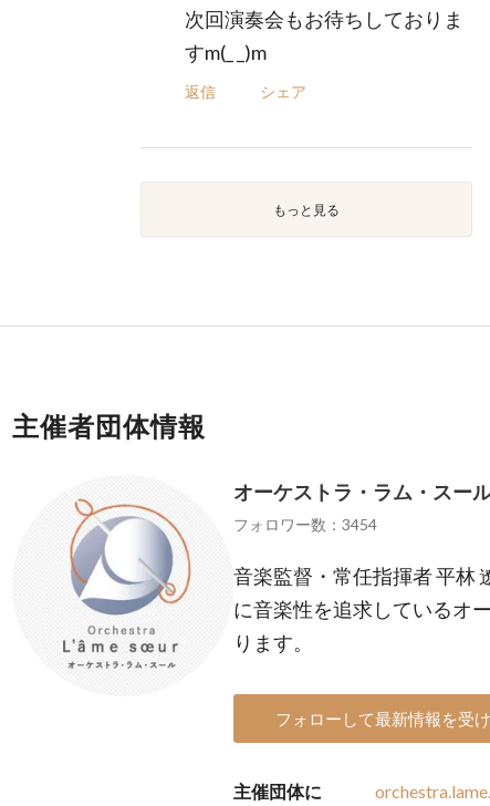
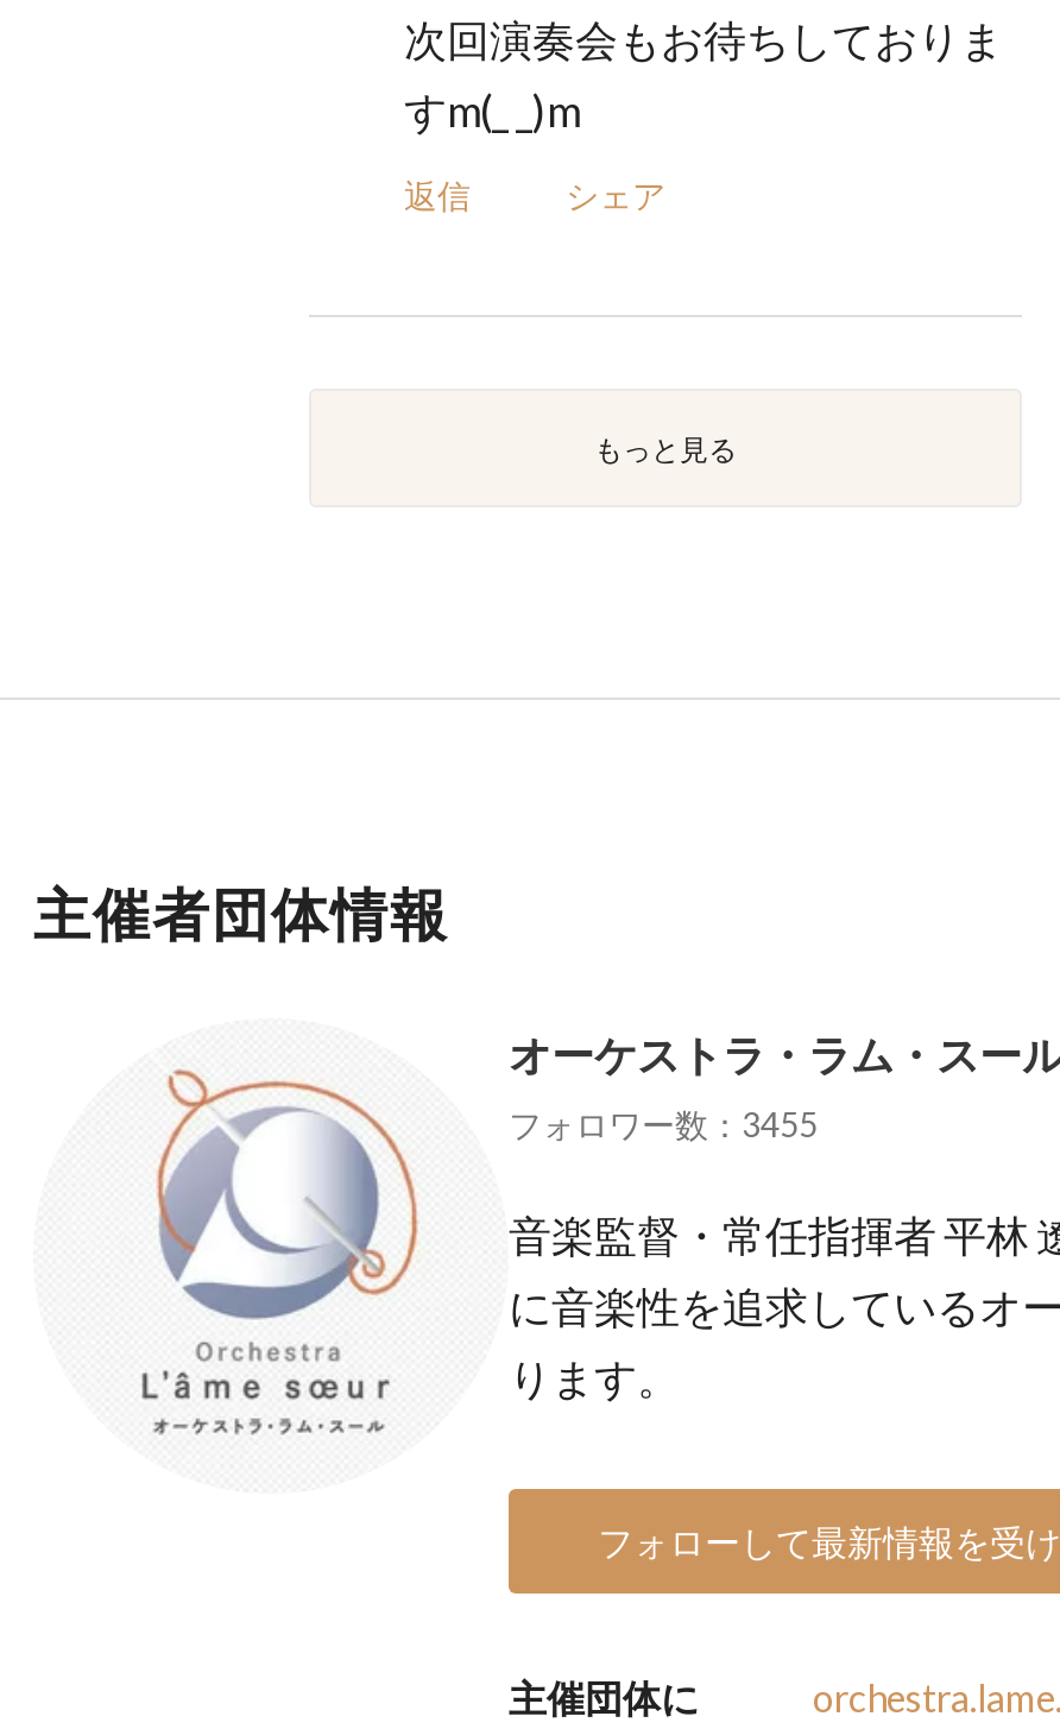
[233,515,377,534] フォロワー数：3454 -> [509,1104,818,1144] フォロワー数：3455

